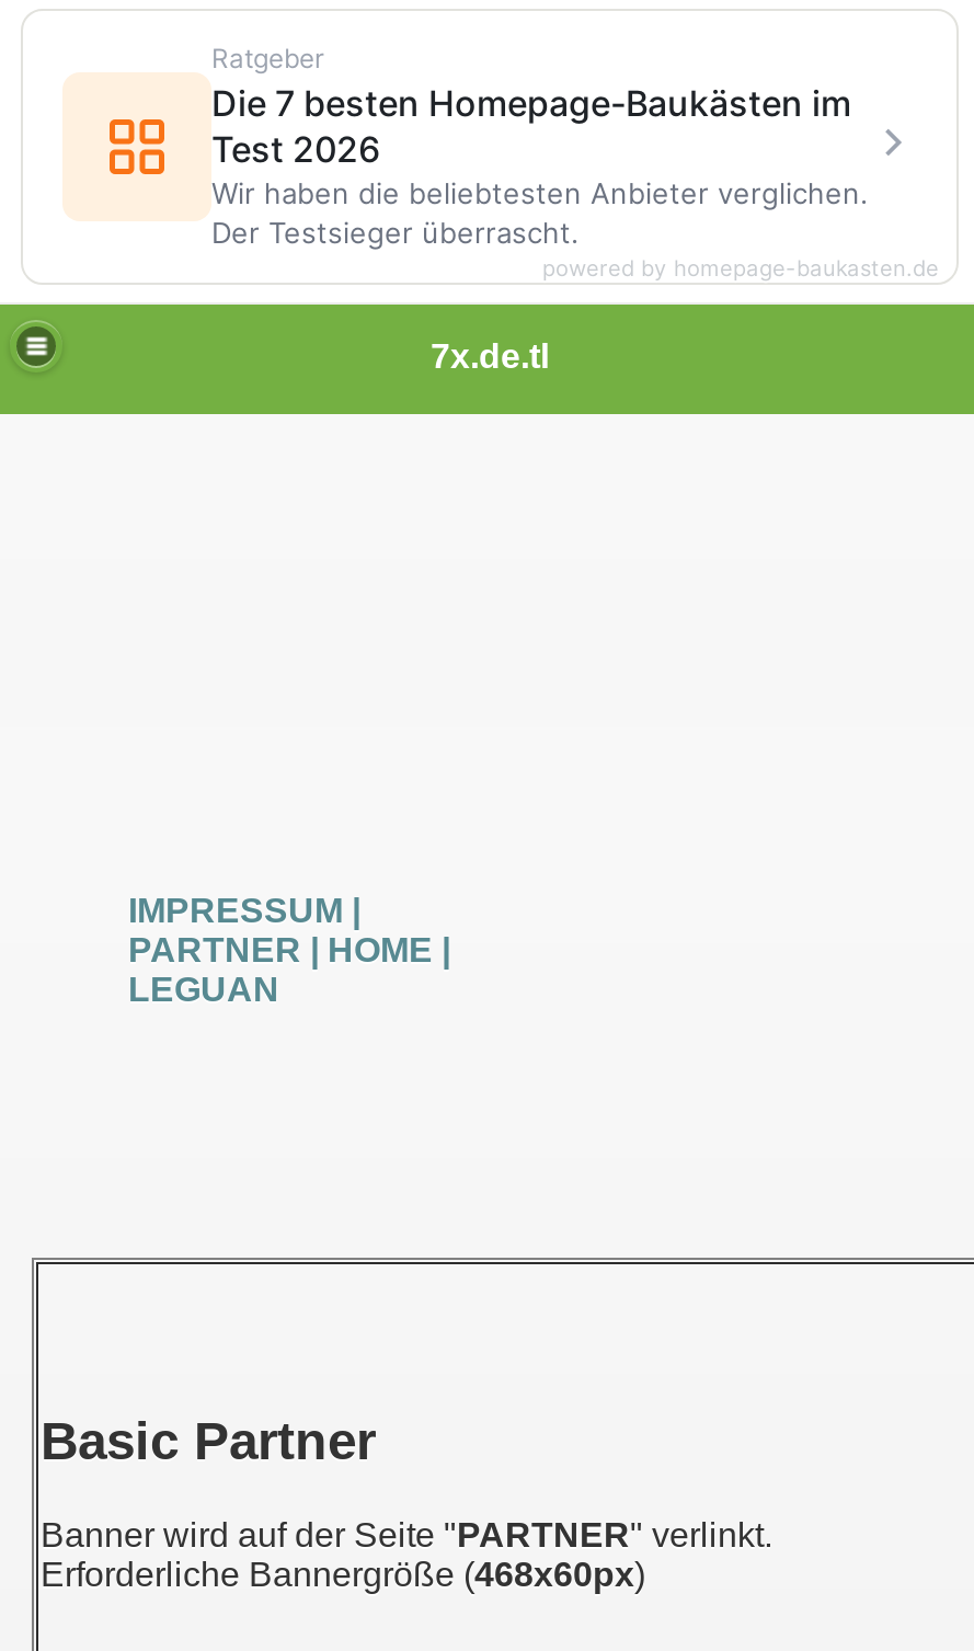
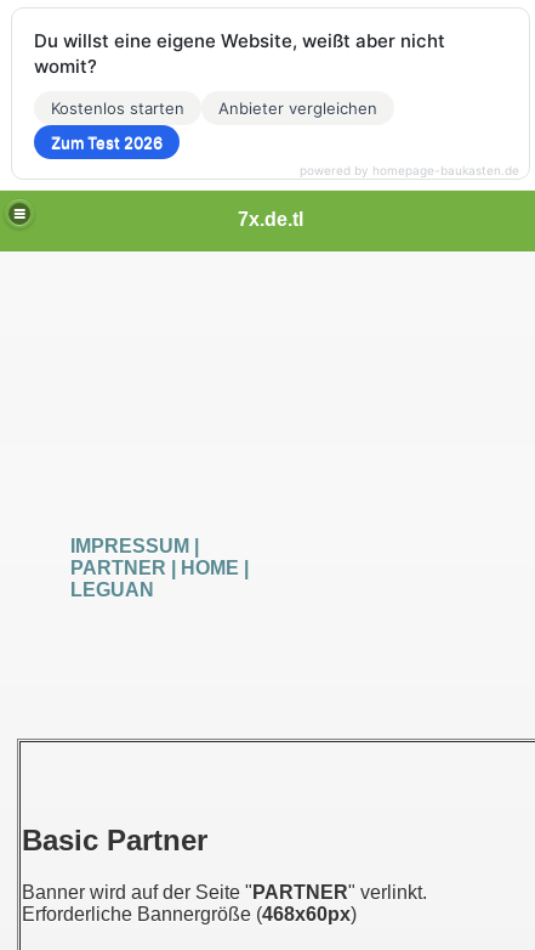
[211,42,869,250] Ratgeber | Die 7 besten Homepage-Baukästen im | Test 2026 | Wir haben die beliebtesten Anbieter verglichen. | Der Testsieger überrascht. -> [34,29,445,152] Du willst eine eigene Website, weißt aber nicht | womit? | Kostenlos starten | Anbieter vergleichen | Zum Test 2026

